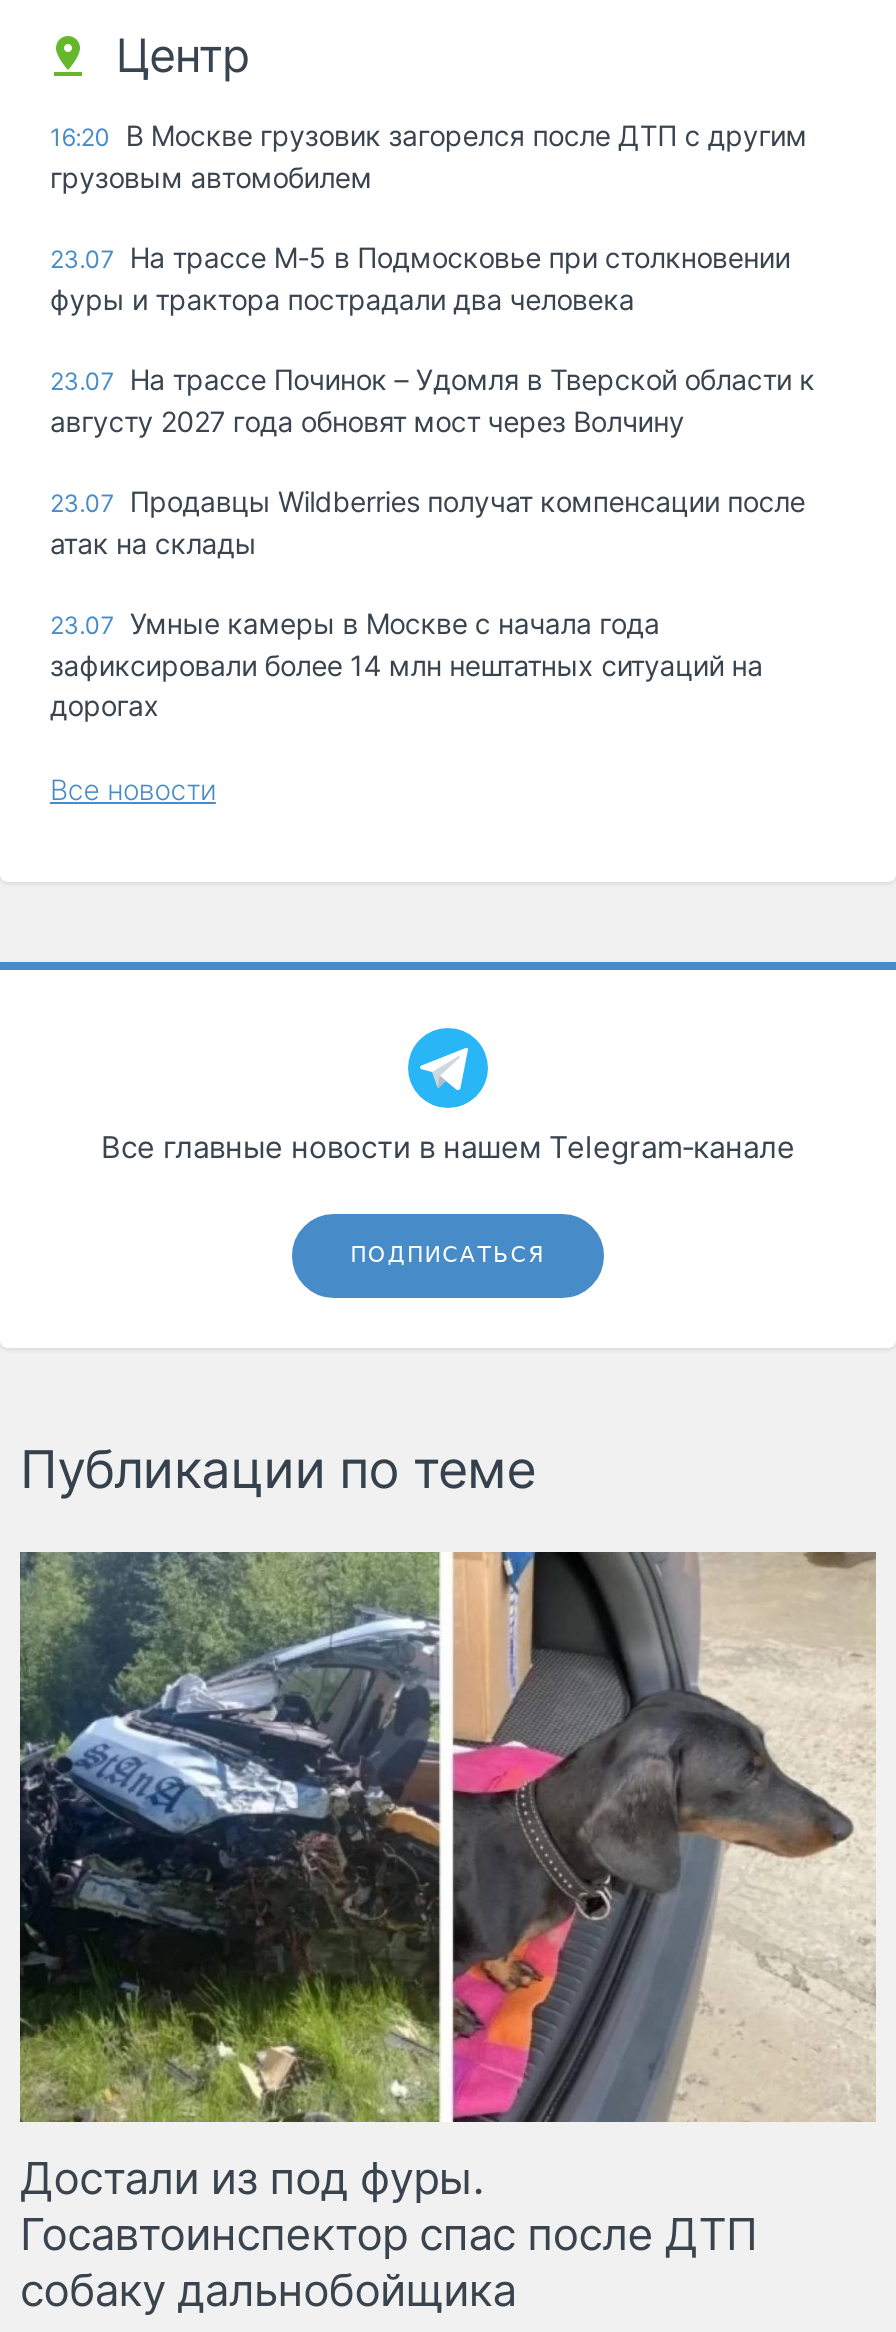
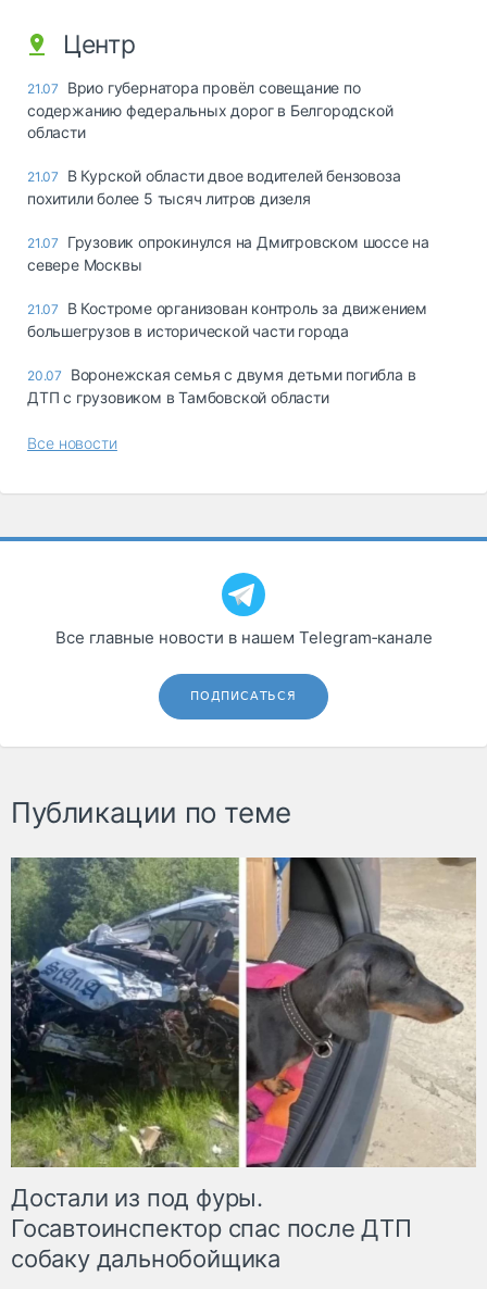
[50,118,807,194] 16:20 В Москве грузовик загорелся после ДТП с другим | грузовым автомобилем -> [27,78,393,141] 21.07 Врио губернатора провёл совещание по | содержанию федеральных дорог в Белгородской | области
[50,240,790,316] 23.07 На трассе М-5 в Подмосковье при столкновении | фуры и трактора пострадали два человека -> [27,166,400,208] 21.07 В Курской области двое водителей бензовоза | похитили более 5 тысяч литров дизеля
[50,362,815,438] 23.07 На трассе Починок – Удомля в Тверской области к | августу 2027 года обновят мост через Волчину -> [27,233,429,274] 21.07 Грузовик опрокинулся на Дмитровском шоссе на | севере Москвы
[50,484,805,560] 23.07 Продавцы Wildberries получат компенсации после | атак на склады -> [27,299,427,340] 21.07 В Костроме организован контроль за движением | большегрузов в исторической части города
[50,606,763,722] 23.07 Умные камеры в Москве с начала года | зафиксировали более 14 млн нештатных ситуаций на | дорогах -> [27,365,416,407] 20.07 Воронежская семья с двумя детьми погибла в | ДТП с грузовиком в Тамбовской области

